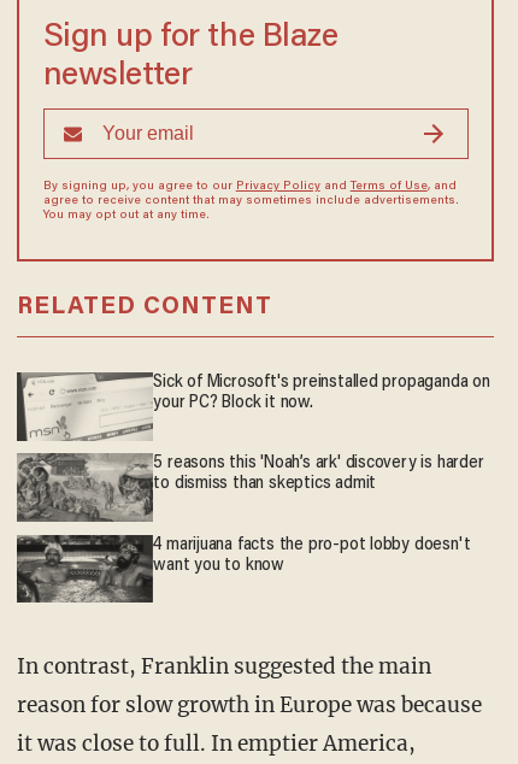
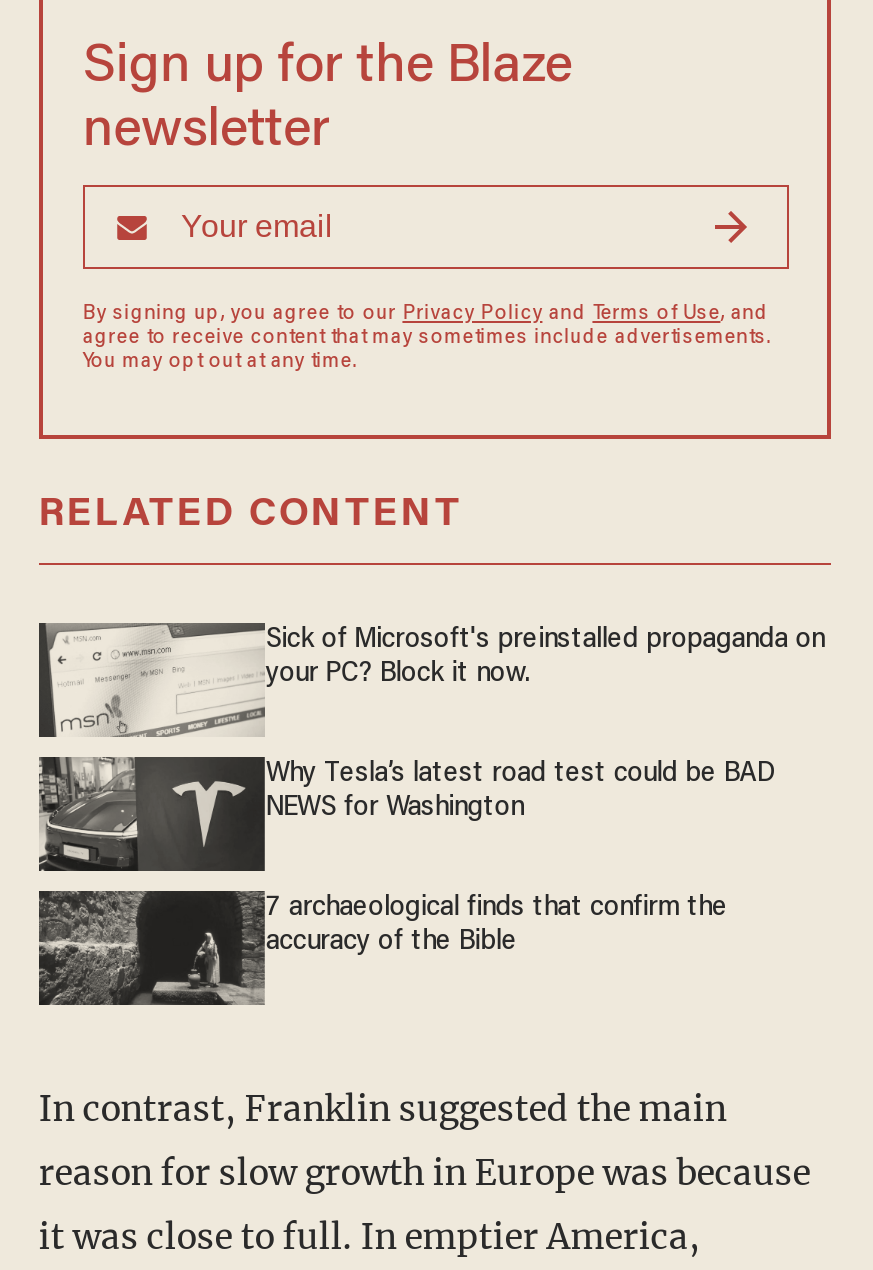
[17,453,484,523] [image] | 5 reasons this 'Noah’s ark' discovery is harder | to dismiss than skeptics admit -> [41,757,775,871] [image] | Why Tesla’s latest road test could be BAD | NEWS for Washington
[17,534,470,604] [image] | 4 marijuana facts the pro-pot lobby doesn't | want you to know -> [39,889,727,1005] [image] | 7 archaeological finds that confirm the | accuracy of the Bible

